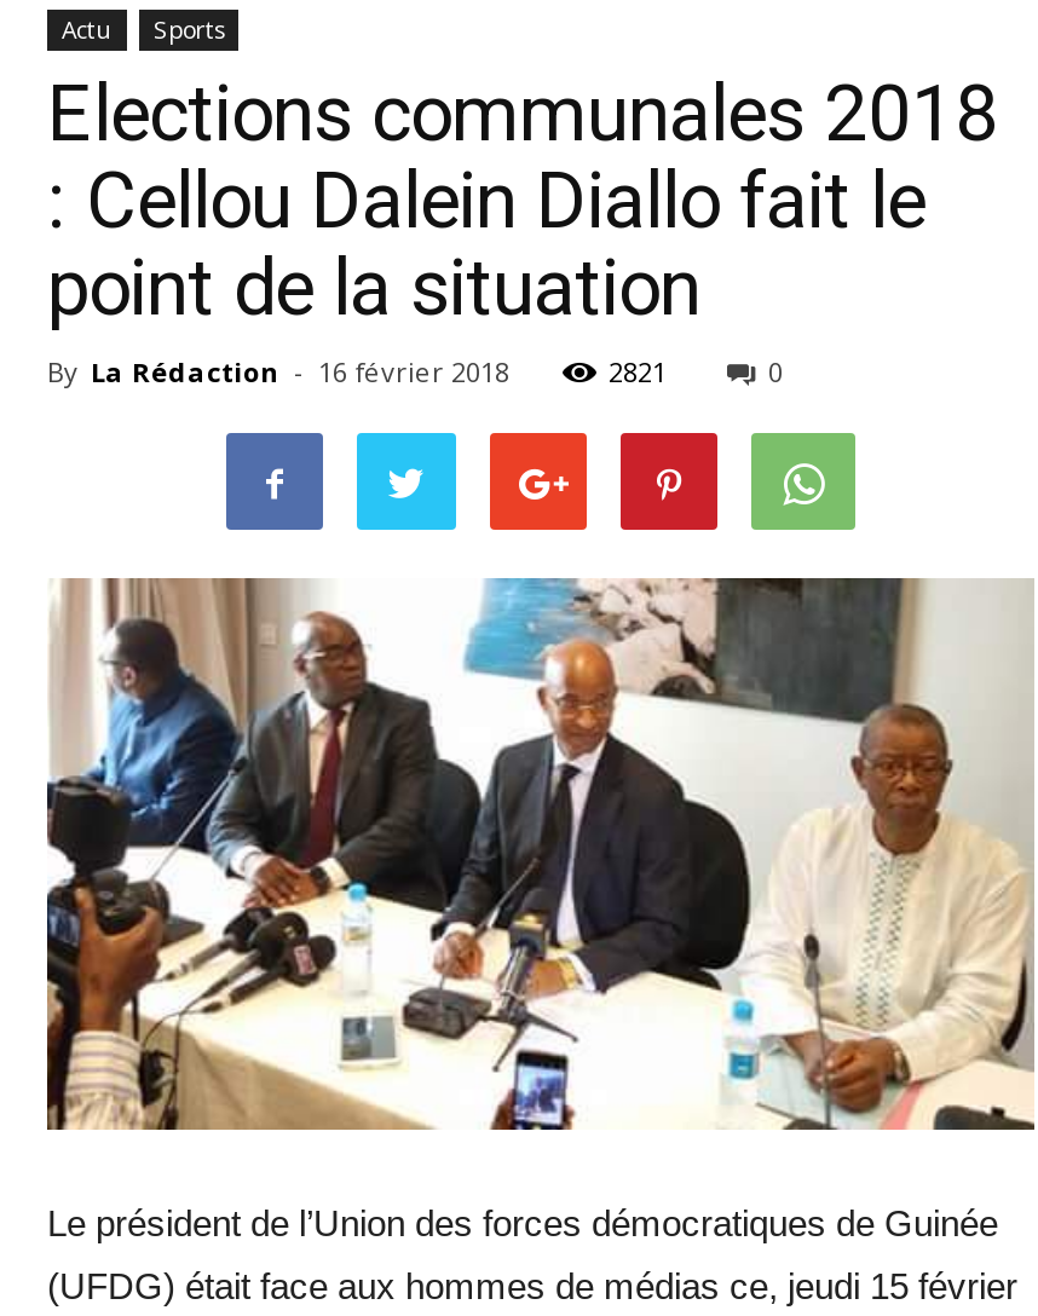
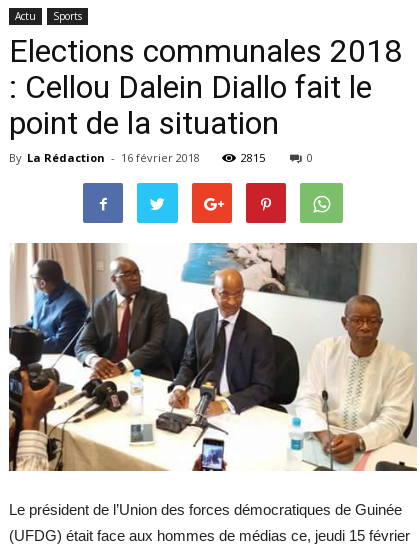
[609,353,667,389] 2821 -> [241,150,265,165] 2815

